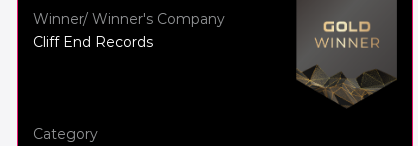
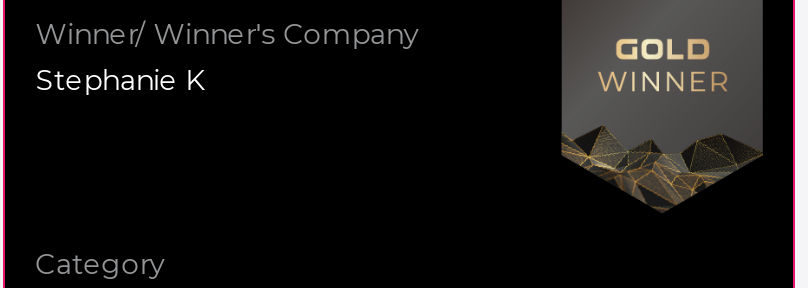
[33,33,153,51] Cliff End Records -> [35,63,205,99] Stephanie K

